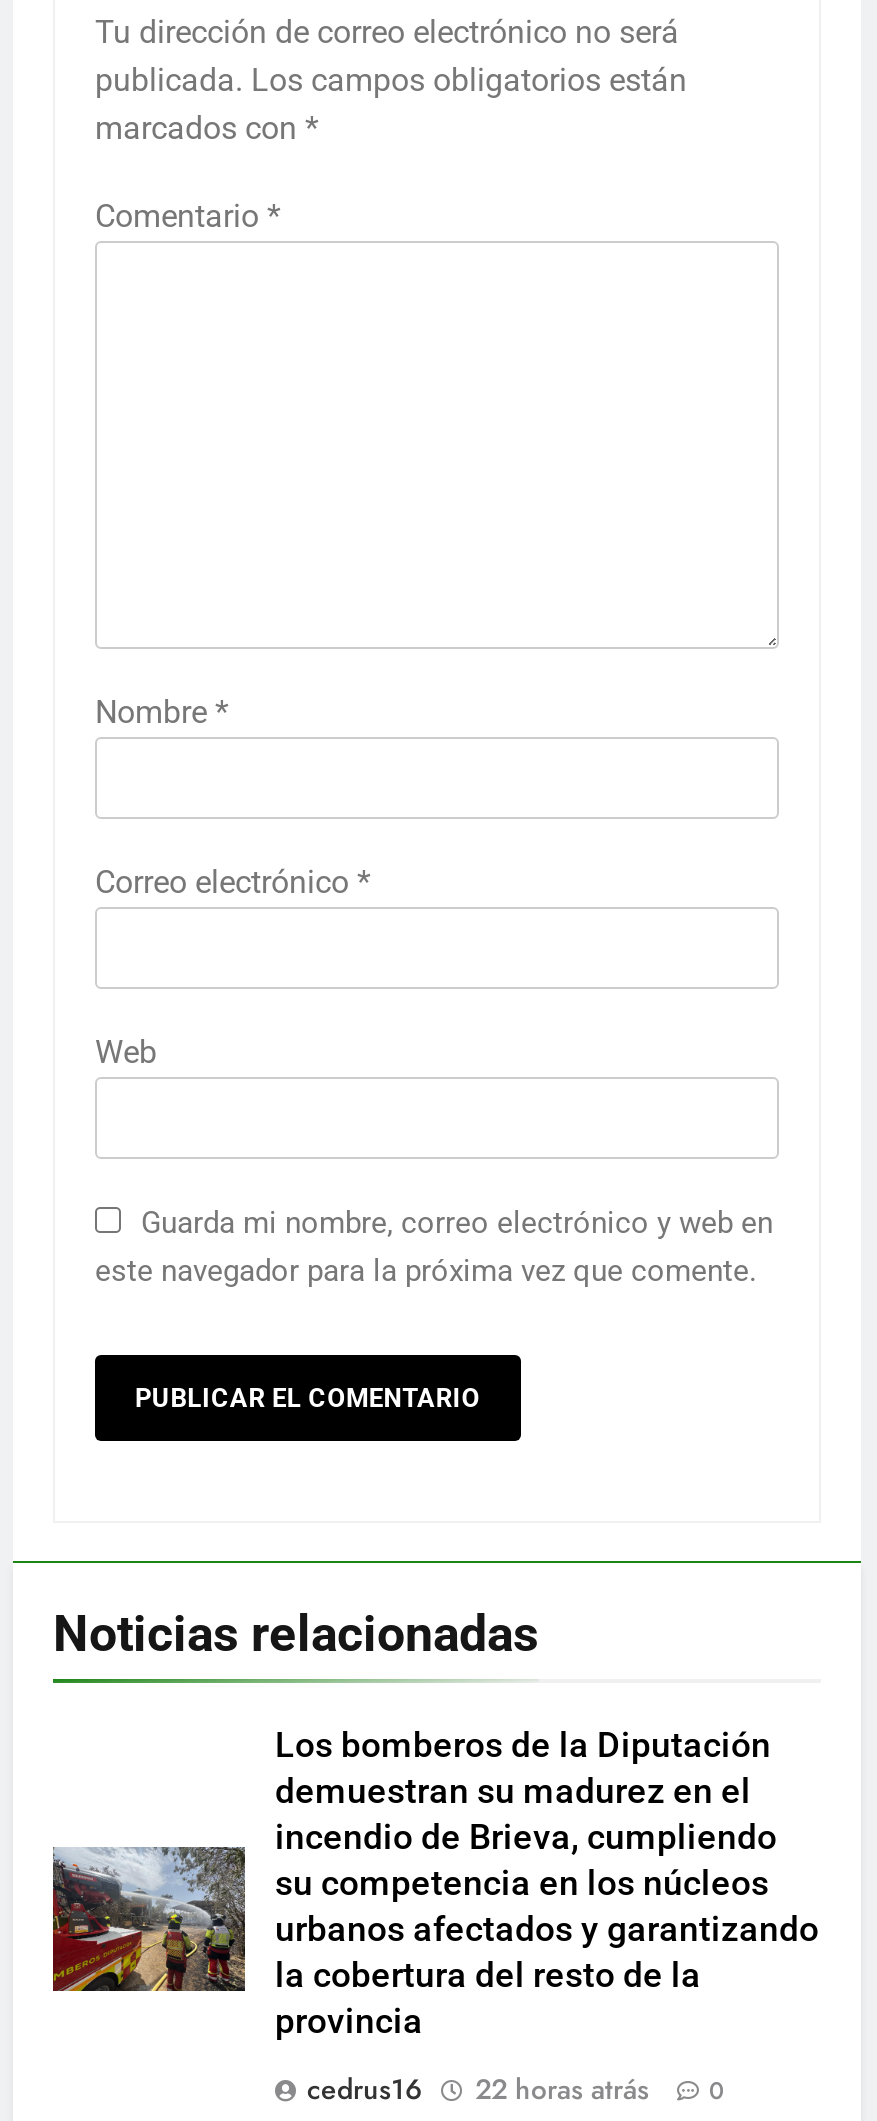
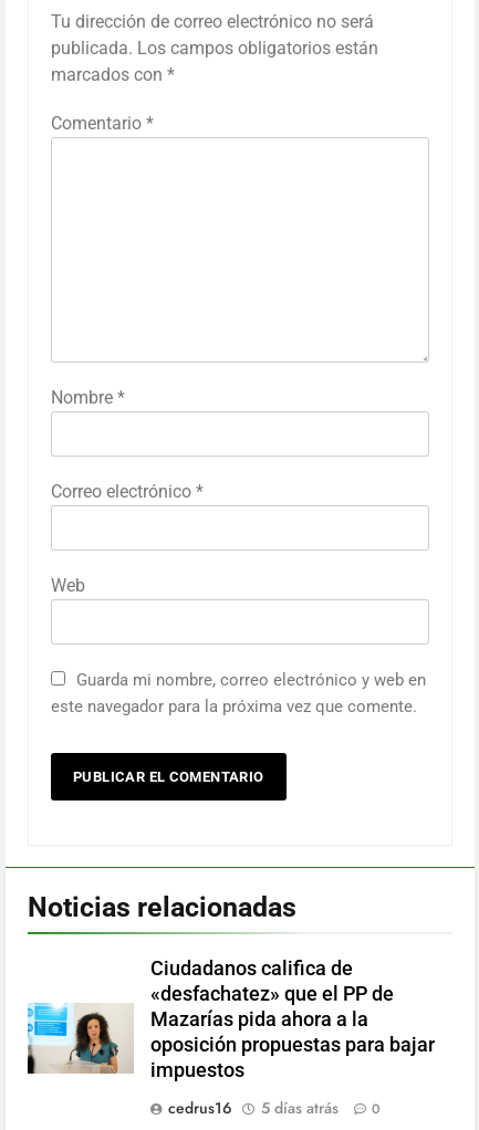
[51,1725,819,2041] [image] | Los bomberos de la Diputación | demuestran su madurez en el | incendio de Brieva, cumpliendo | su competencia en los núcleos | urbanos afectados y garantizando | la cobertura del resto de la | provincia -> [27,957,435,1081] [image] | Ciudadanos califica de | «desfachatez» que el PP de | Mazarías pida ahora a la | oposición propuestas para bajar | impuestos
[307,2069,725,2109] cedrus16 22 horas atrás 0 -> [168,1097,381,1119] cedrus16 5 días atrás 0

